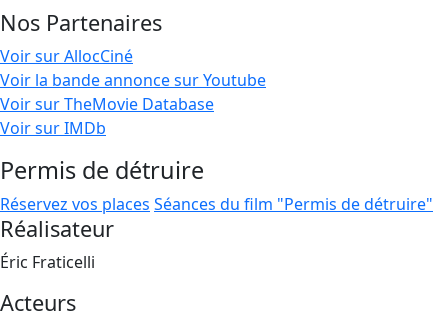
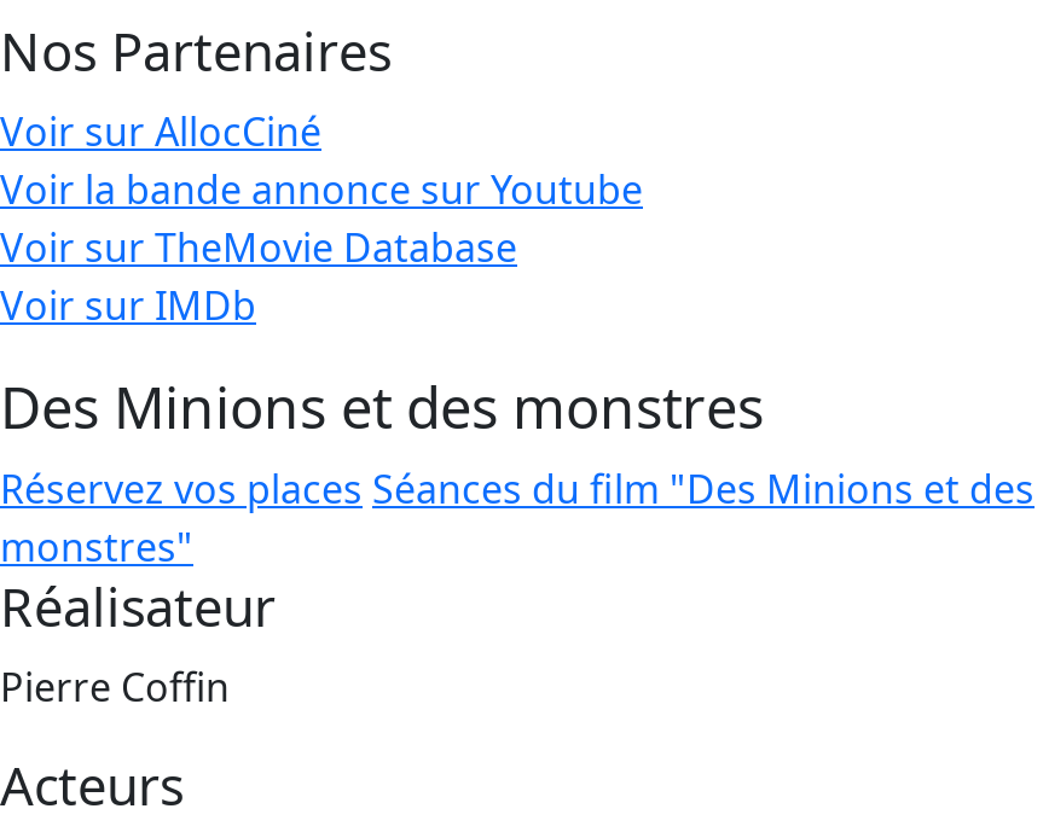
[0,154,433,215] Permis de détruire | Réservez vos places Séances du film "Permis de détruire" -> [0,368,1034,574] Des Minions et des monstres | Réservez vos places Séances du film "Des Minions et des | monstres"
[0,251,95,273] Éric Fraticelli -> [0,661,230,714] Pierre Coffin

